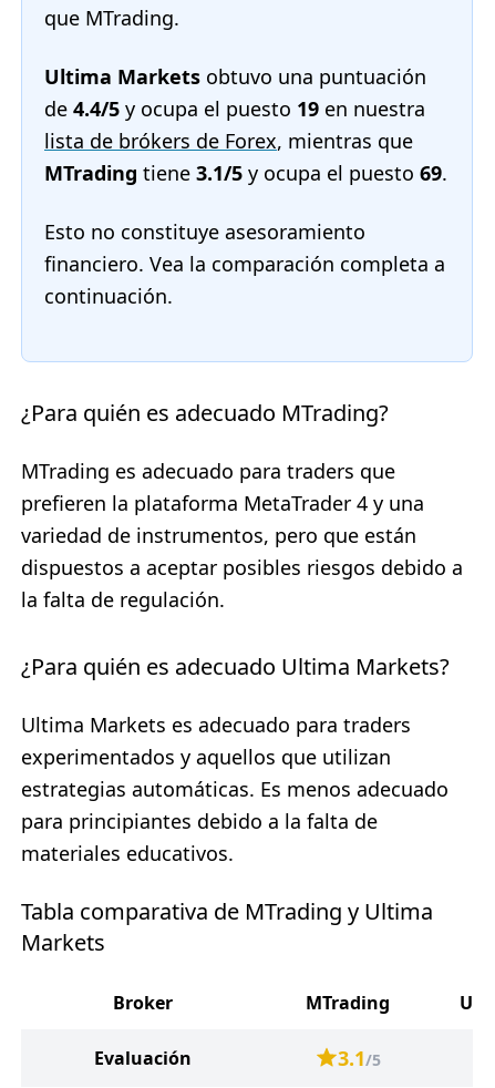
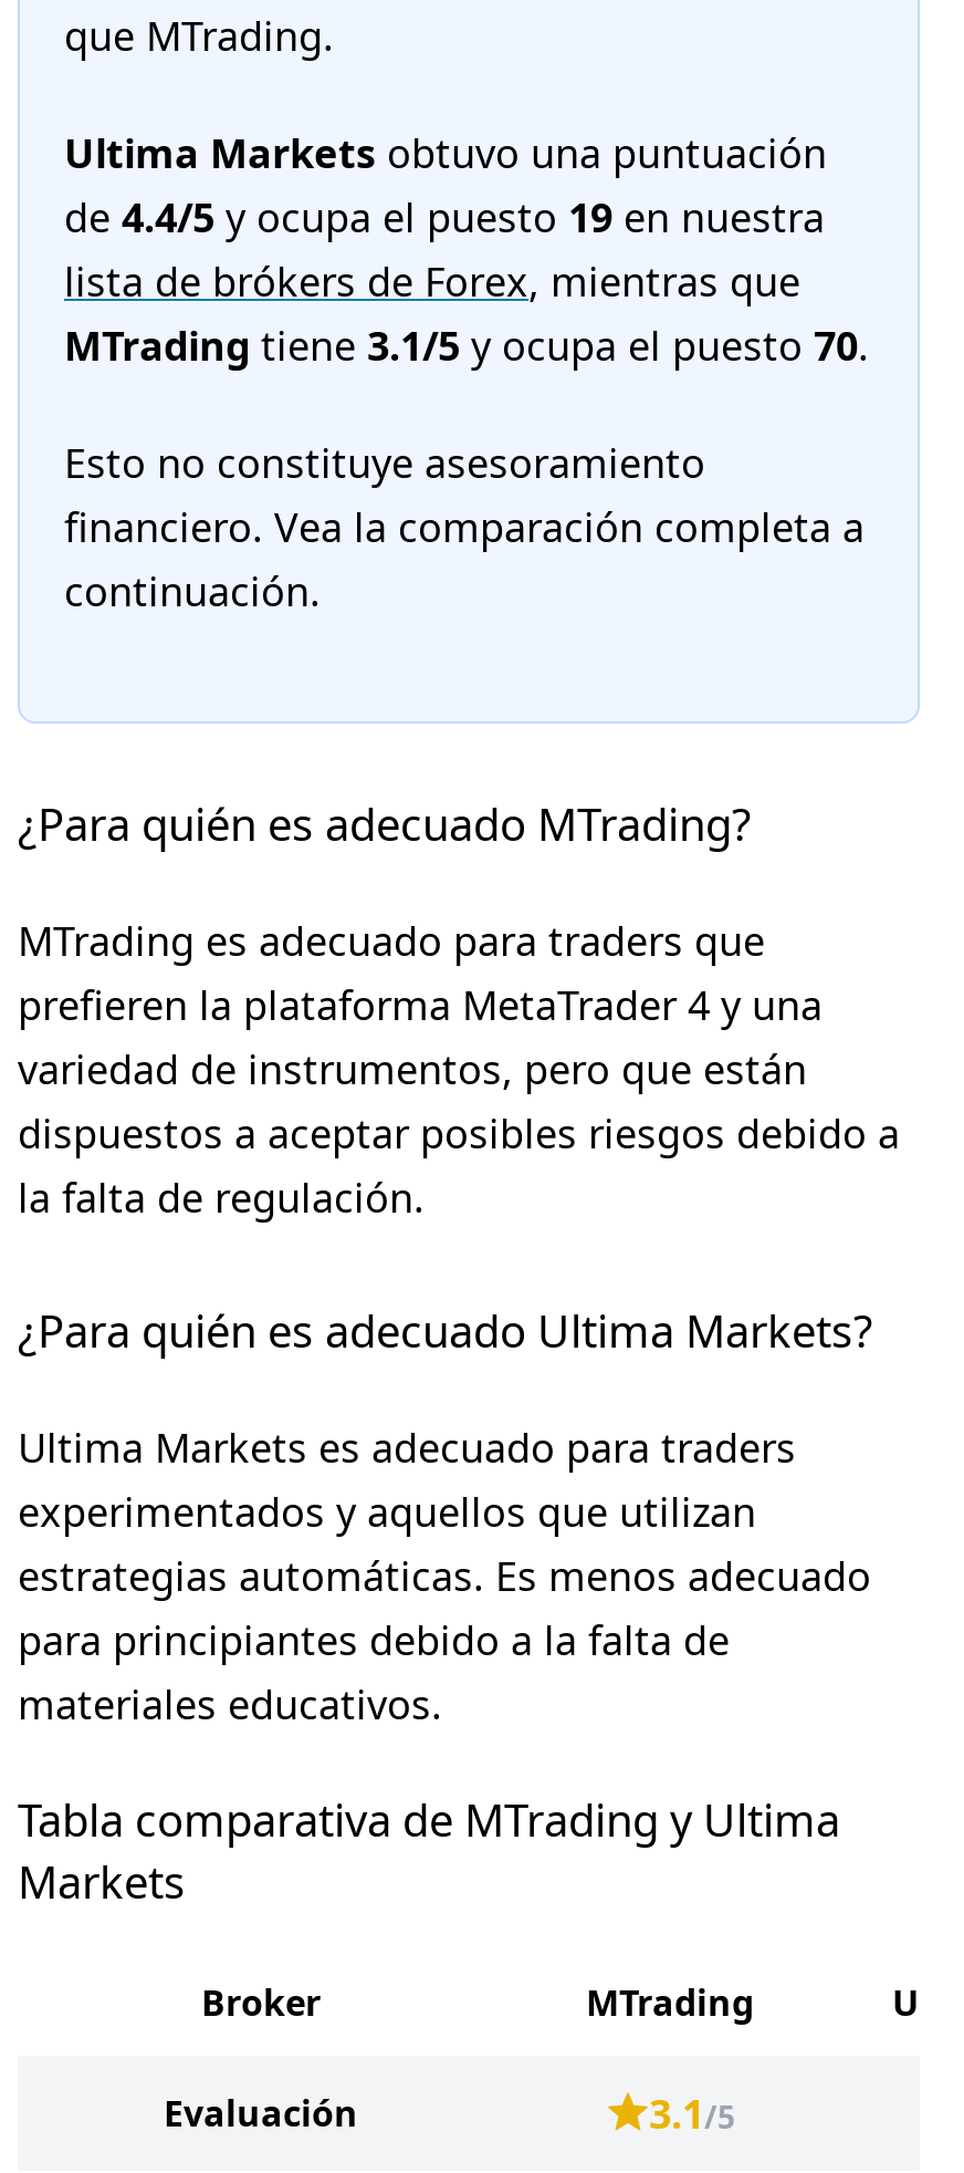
[44,160,447,186] MTrading tiene 3.1/5 y ocupa el puesto 69. -> [64,319,869,372] MTrading tiene 3.1/5 y ocupa el puesto 70.

